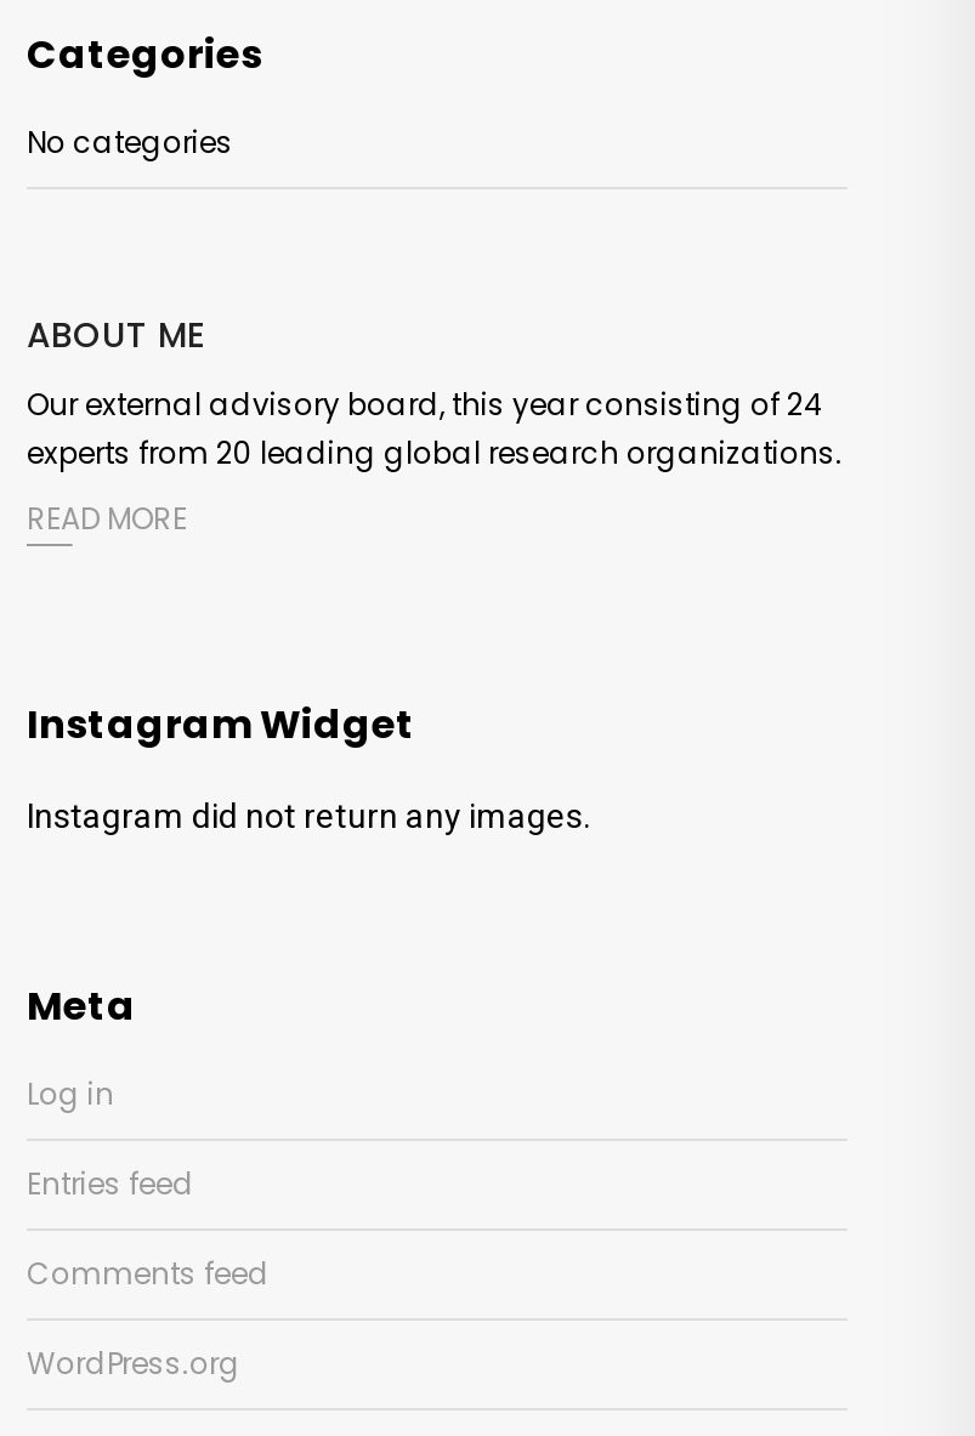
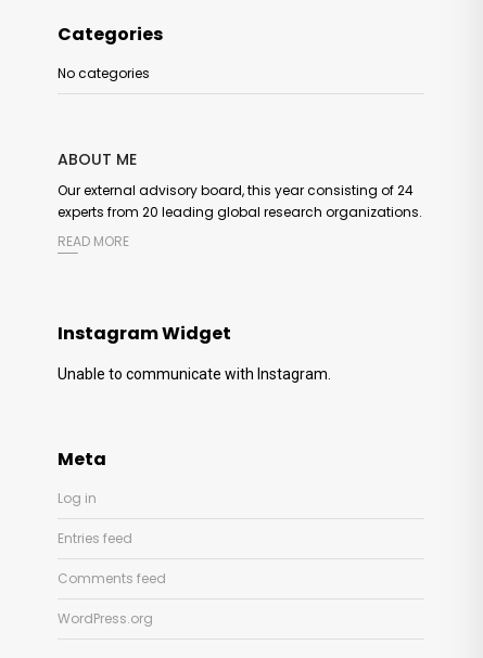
[27,796,590,835] Instagram did not return any images. -> [58,365,331,383] Unable to communicate with Instagram.

